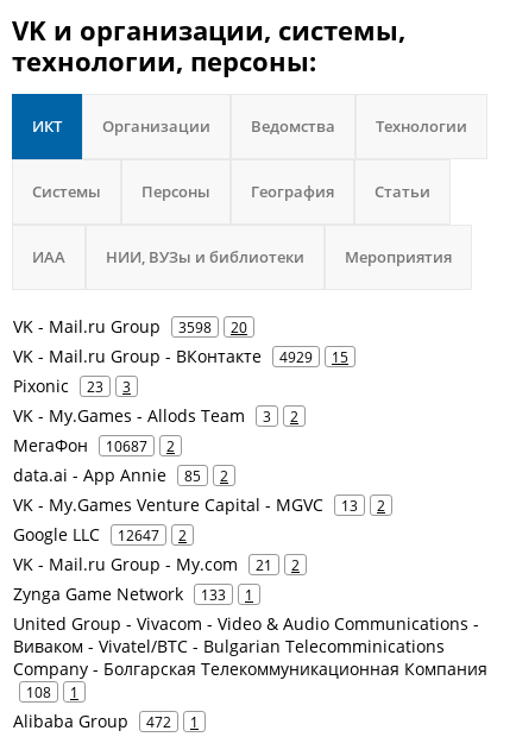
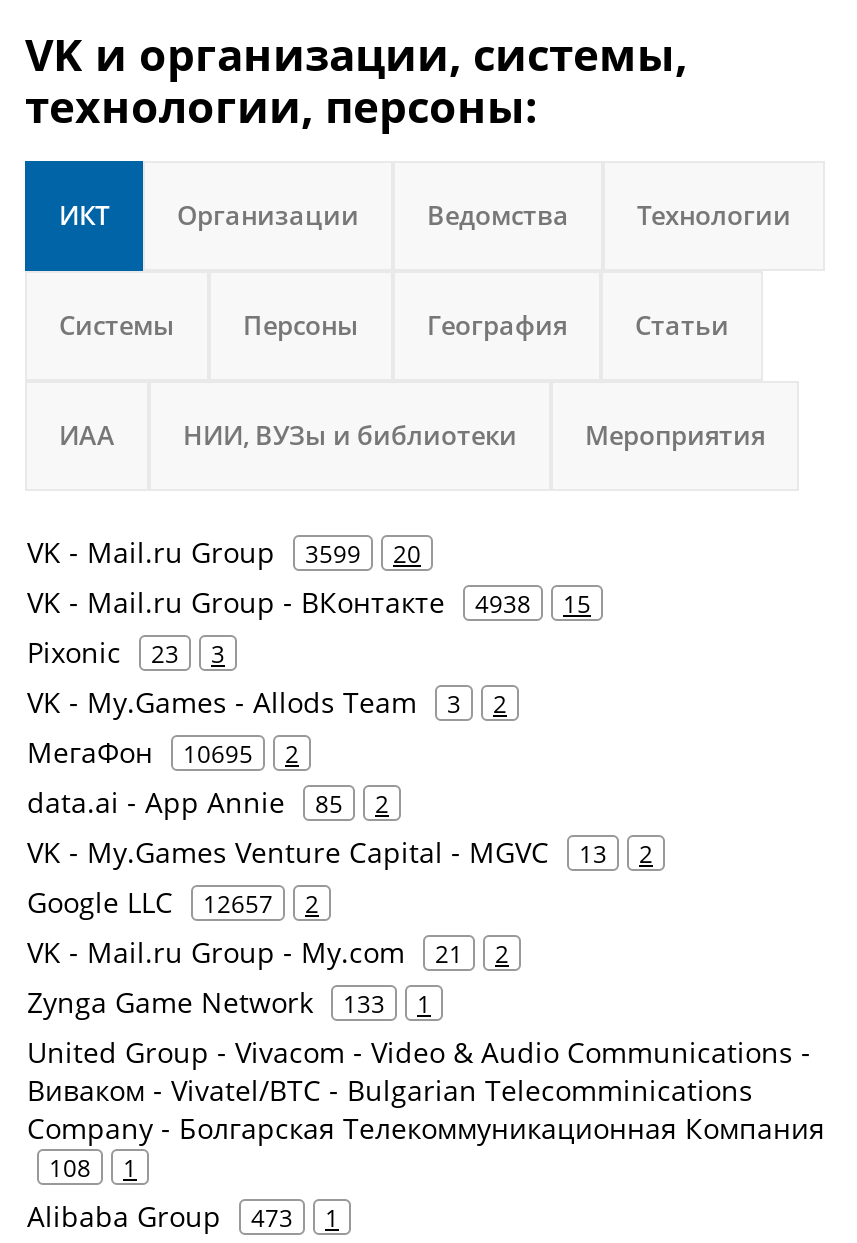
[13,315,247,338] VK - Mail.ru Group 3598 20 -> [27,533,421,571] VK - Mail.ru Group 3599 20
[13,345,348,367] VK - Mail.ru Group - ВКонтакте 4929 15 -> [27,583,591,621] VK - Mail.ru Group - ВКонтакте 4938 15
[13,434,175,456] МегаФон 10687 2 -> [27,733,299,771] МегаФон 10695 2
[13,523,187,546] Google LLC 12647 2 -> [27,883,319,921] Google LLC 12657 2
[13,710,199,732] Alibaba Group 472 1 -> [27,1197,339,1235] Alibaba Group 473 1

